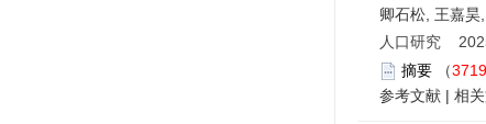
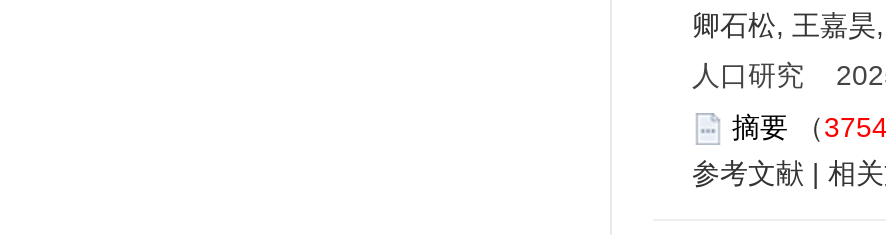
[401,61,486,79] 摘要（3719 -> [732,111,886,143] 摘要（3754

